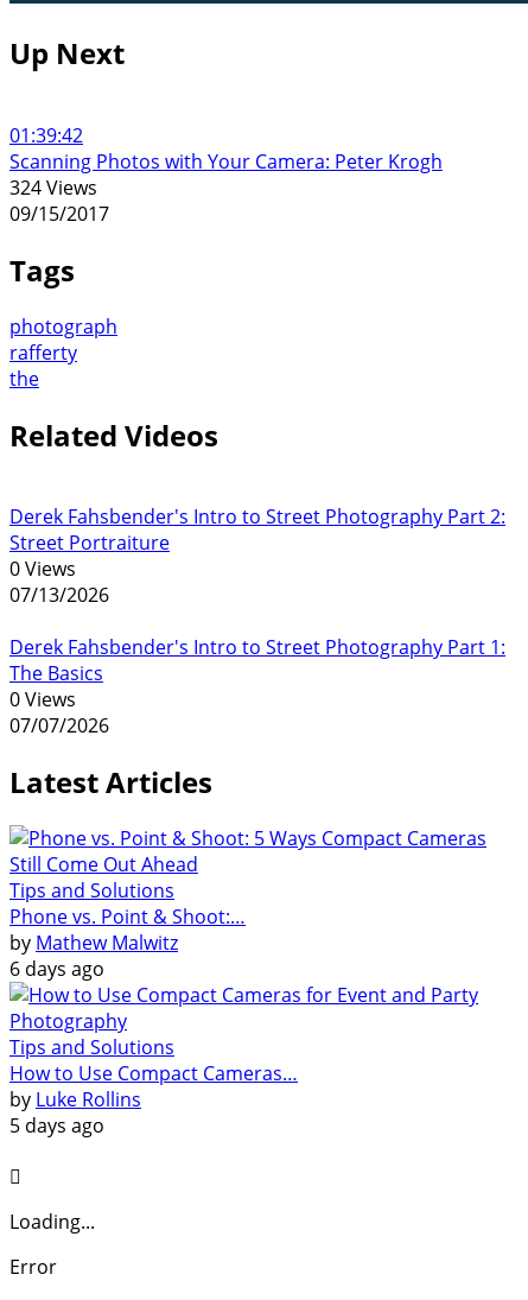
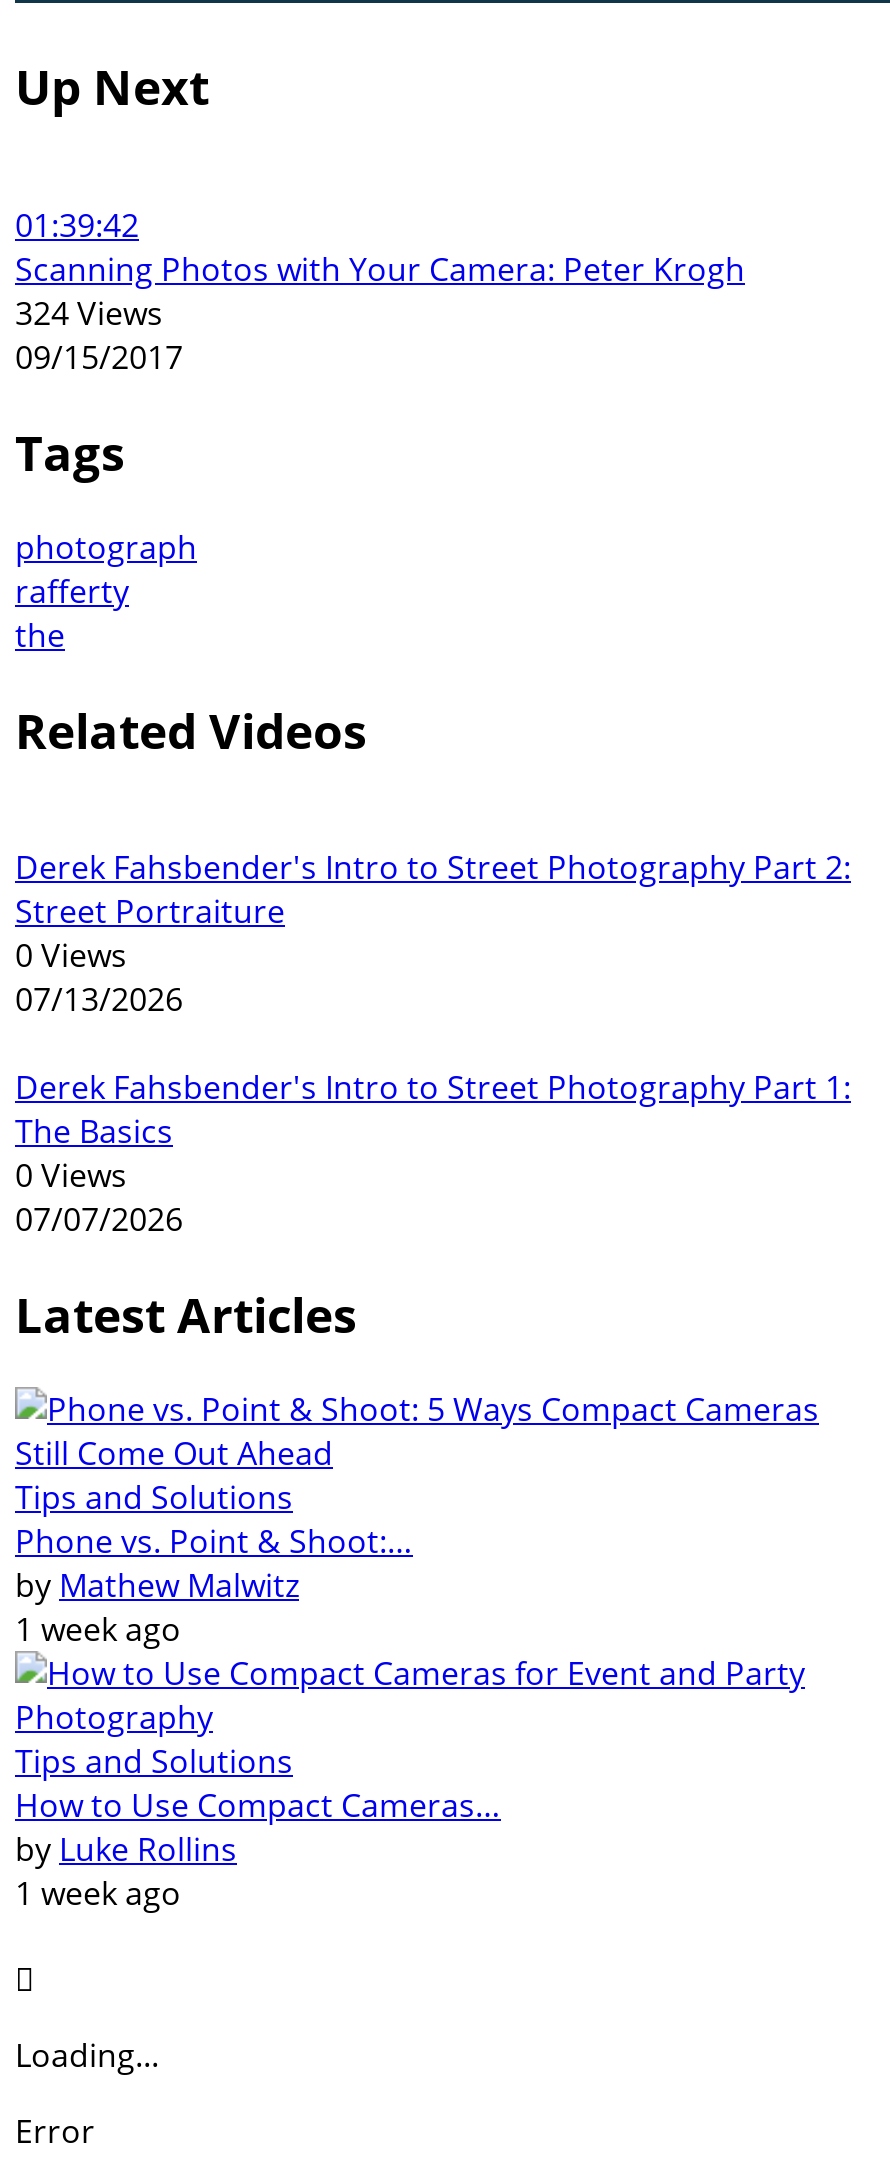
[9,956,104,982] 6 days ago -> [15,1608,181,1652] 1 week ago
[9,1113,104,1139] 5 days ago -> [15,1872,181,1916] 1 week ago

